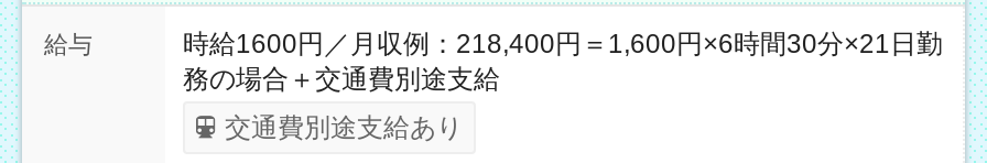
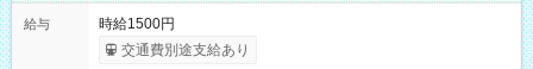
[183,29,943,95] 時給1600円／月収例：218,400円＝1,600円×6時間30分×21日勤 | 務の場合＋交通費別途支給 -> [99,15,175,32] 時給1500円

